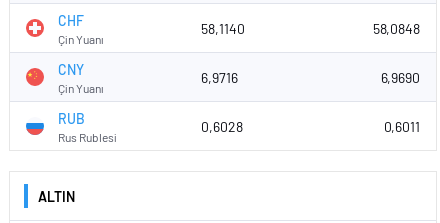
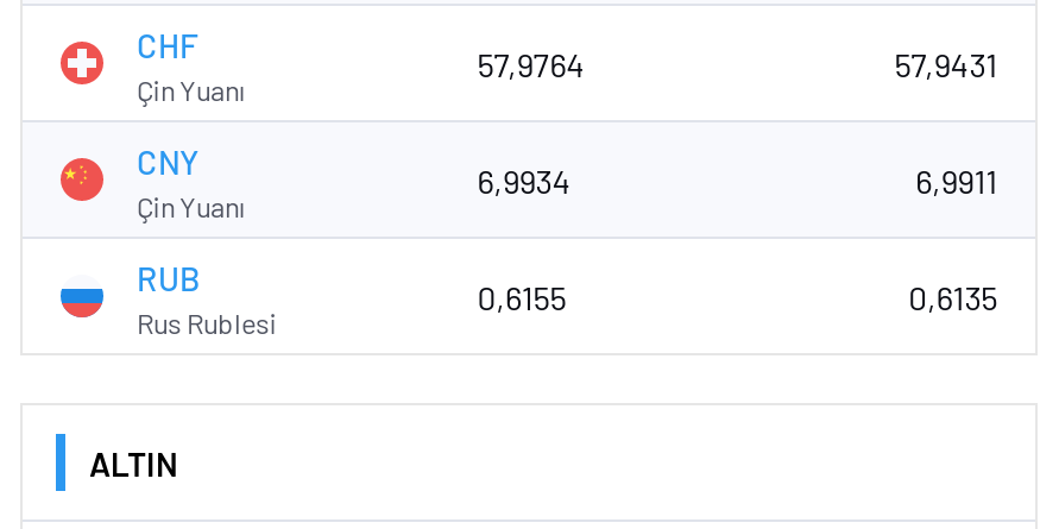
[201,19,244,36] 58,1140 -> [477,43,585,83] 57,9764
[373,19,420,36] 58,0848 -> [894,43,997,83] 57,9431
[201,68,238,85] 6,9716 -> [477,159,571,200] 6,9934
[381,68,420,85] 6,9690 -> [915,159,997,200] 6,9911
[201,117,243,134] 0,6028 -> [477,276,566,316] 0,6155
[384,117,420,134] 0,6011 -> [908,276,997,316] 0,6135

